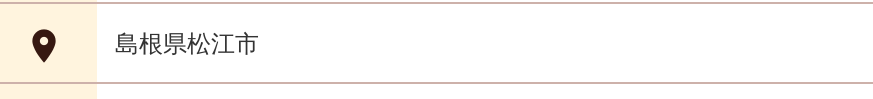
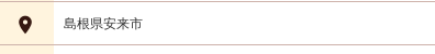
[115,30,259,58] 島根県松江市 -> [64,16,143,32] 島根県安来市

